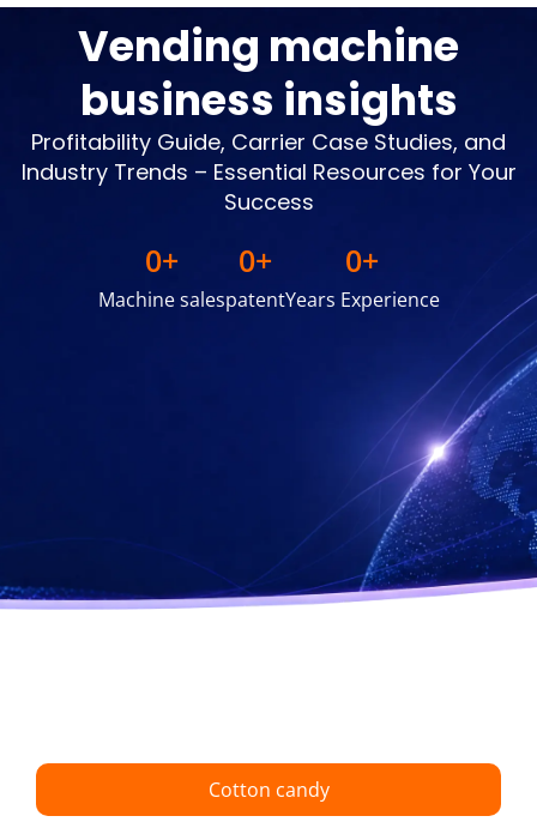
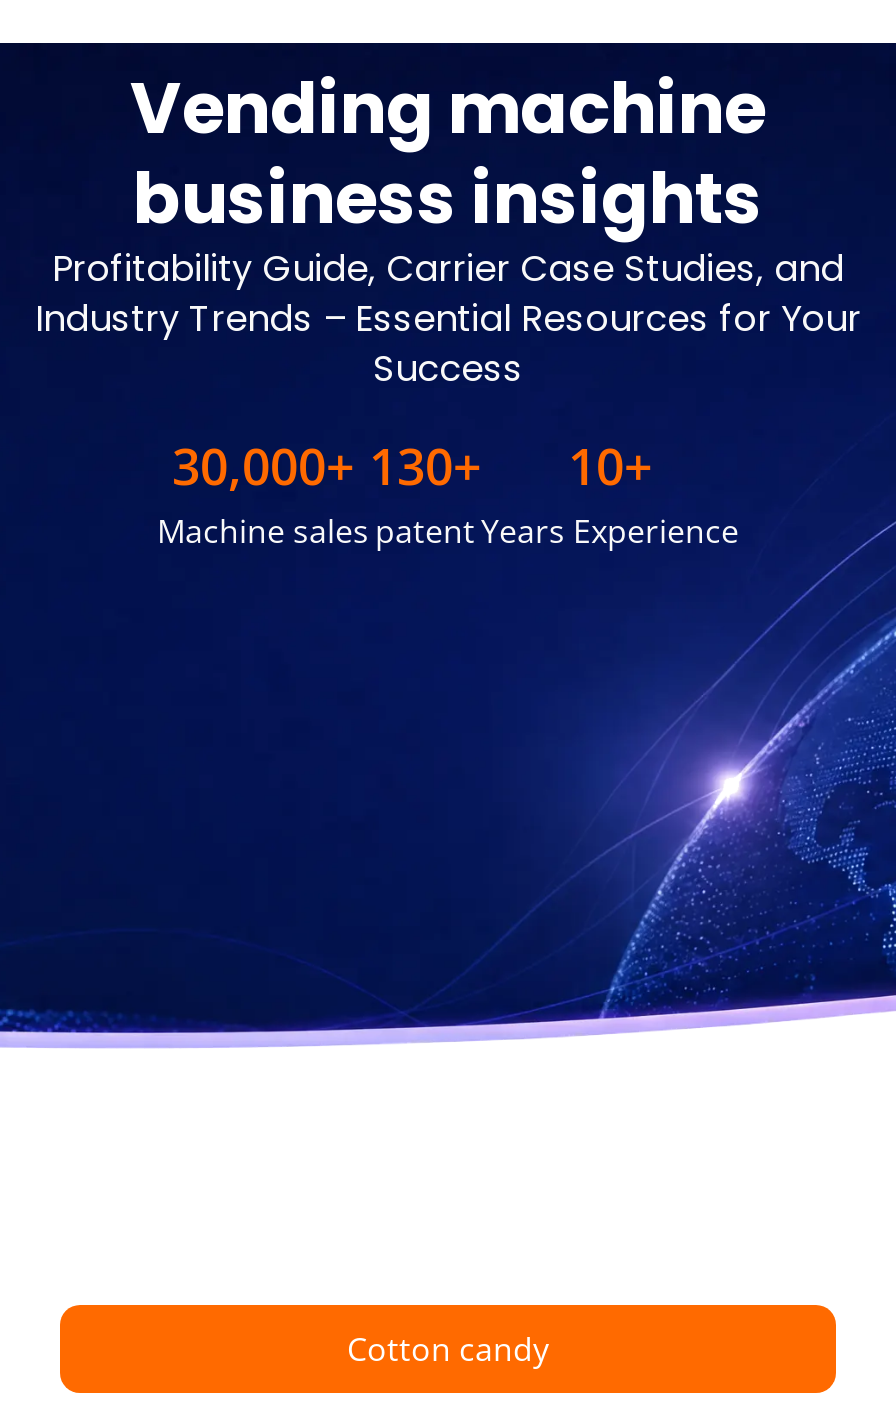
[144,240,178,281] 0+ -> [172,432,354,500] 30,000+
[238,240,271,281] 0+ -> [369,432,481,500] 130+
[345,240,379,281] 0+ -> [568,432,652,500] 10+

